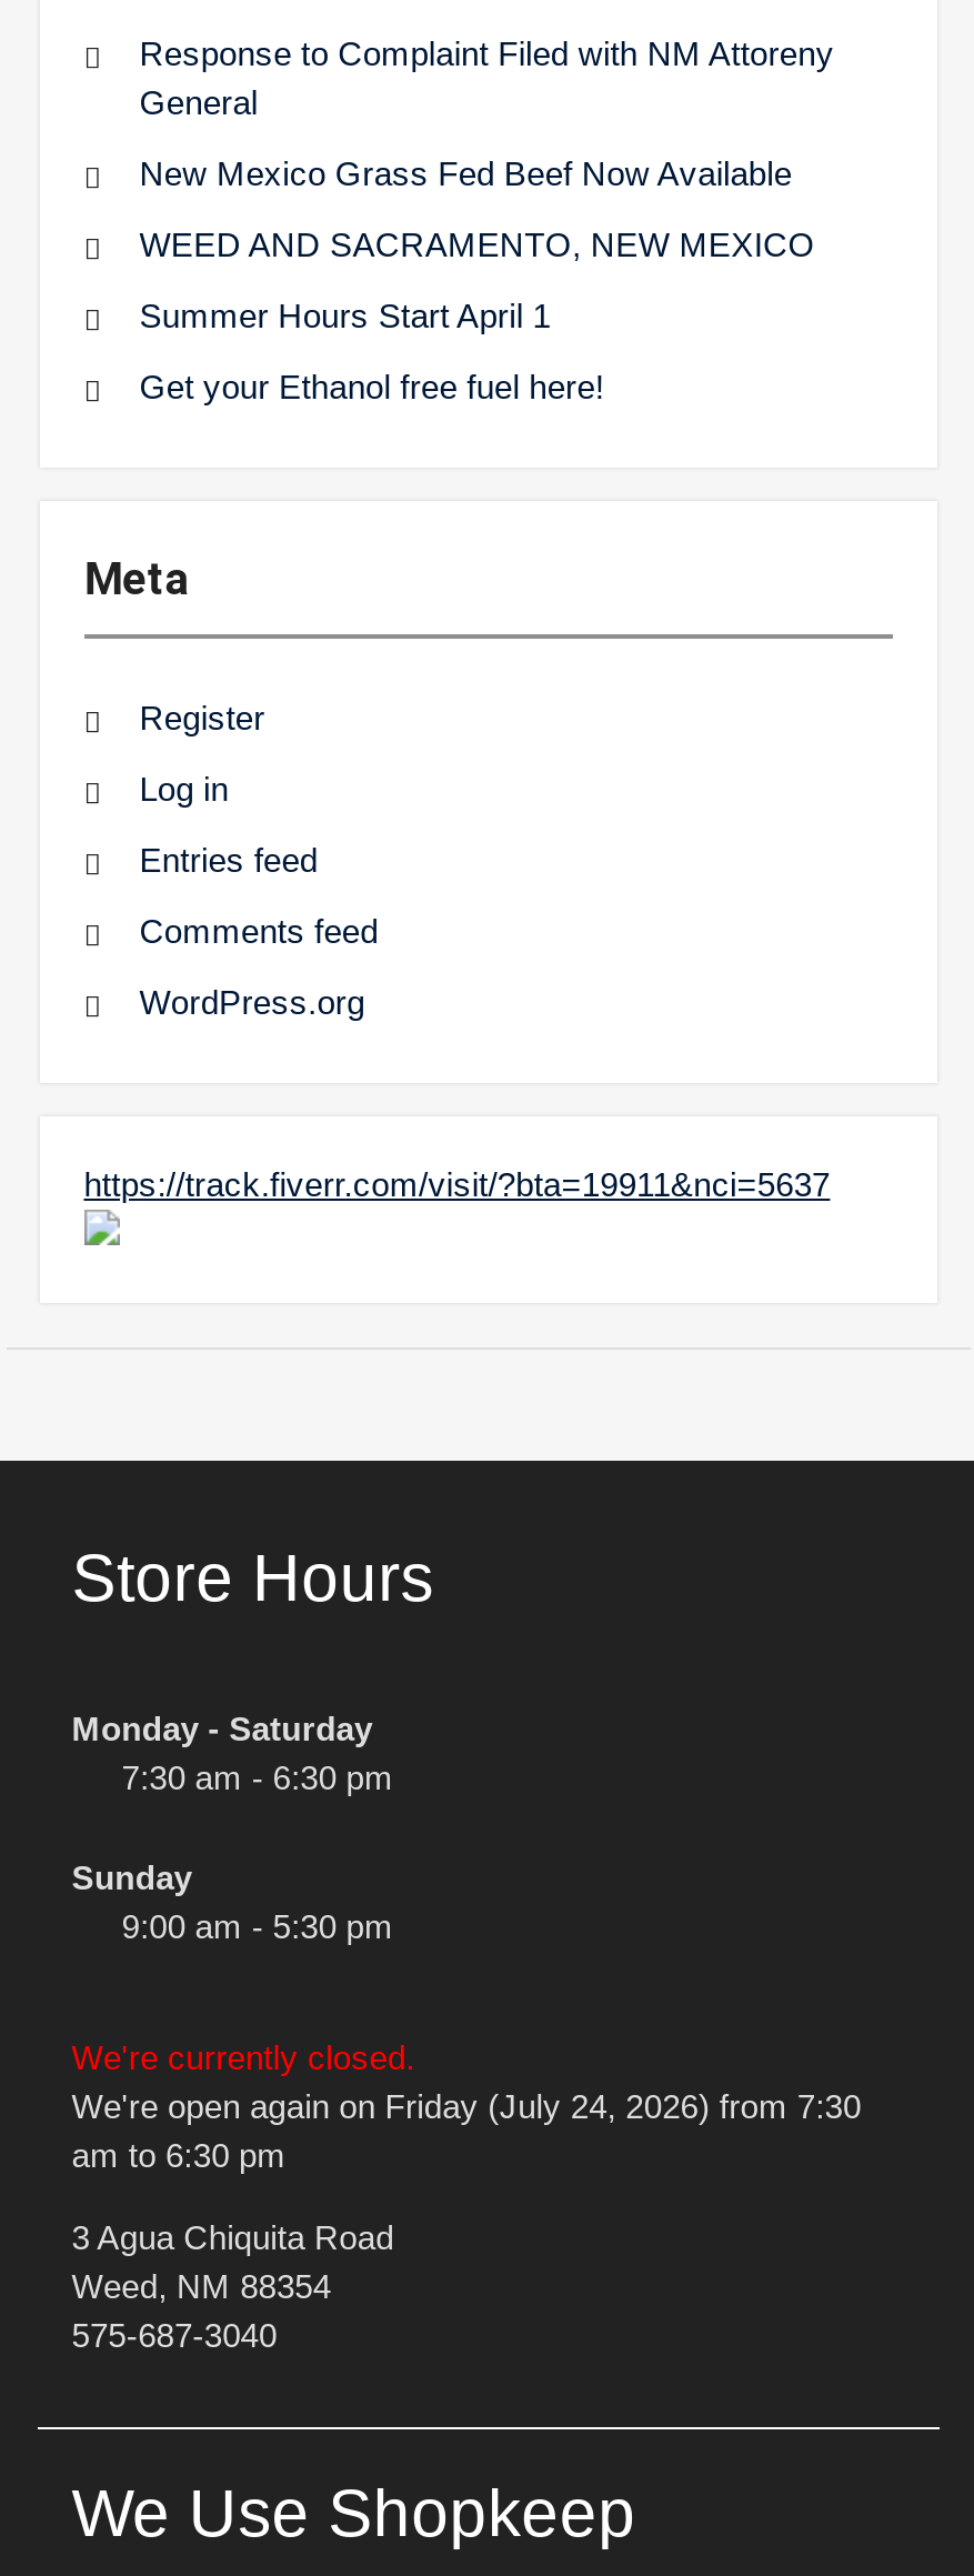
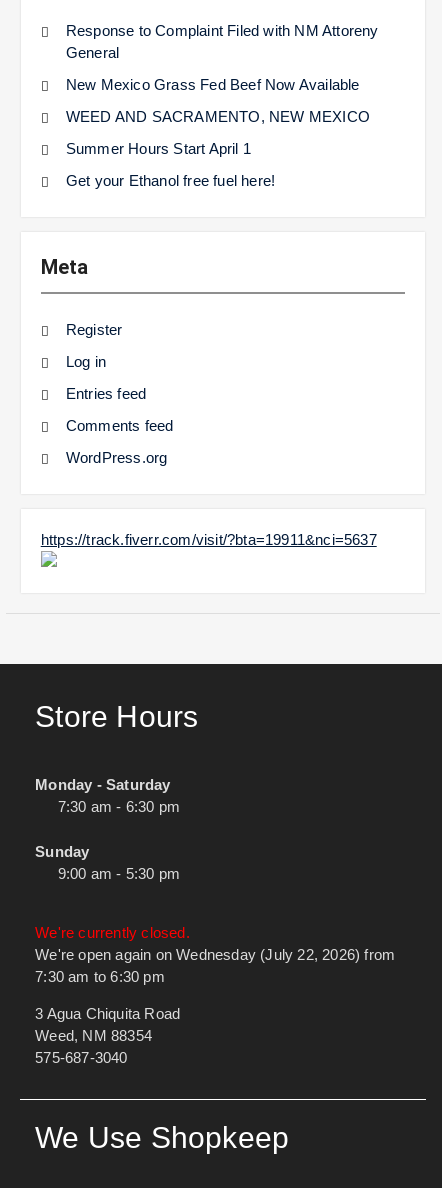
[72,2087,861,2174] We're open again on Friday (July 24, 2026) from 7:30 | am to 6:30 pm -> [35,946,395,985] We're open again on Wednesday (July 22, 2026) from | 7:30 am to 6:30 pm

